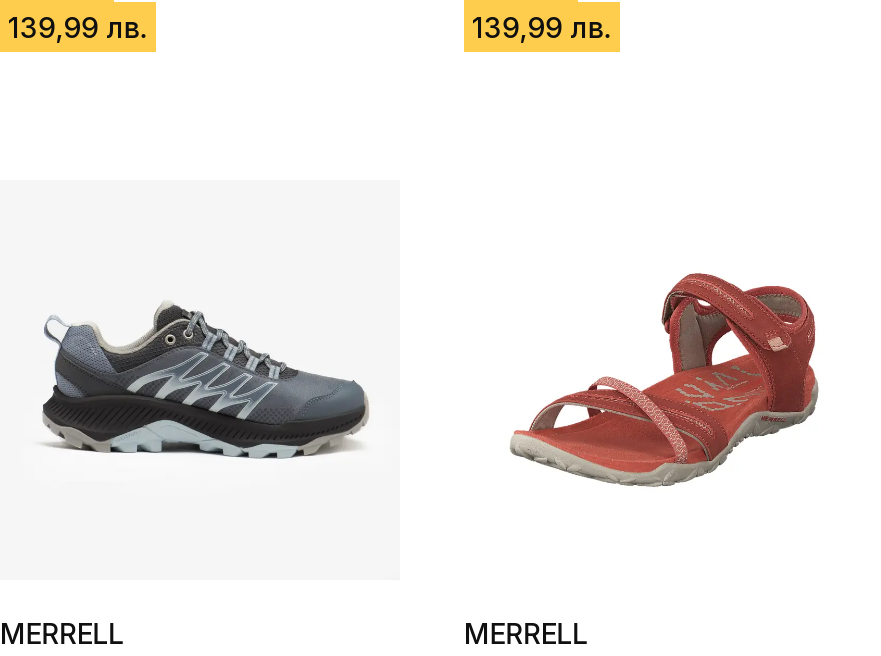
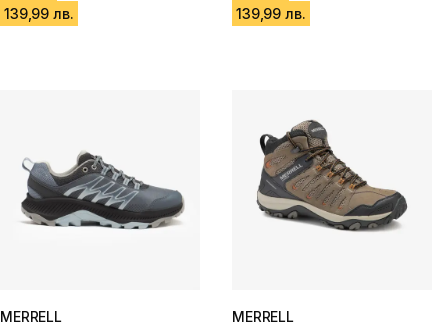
[510,240,820,488] [image] -> [255,119,409,243] [image]

